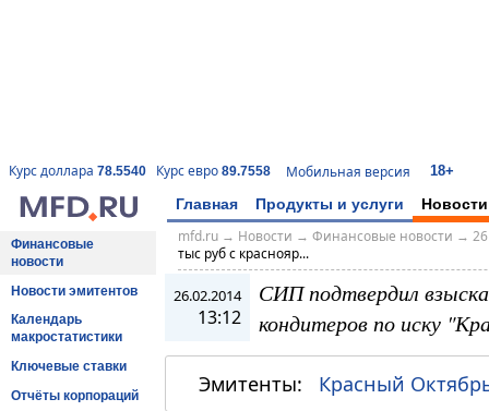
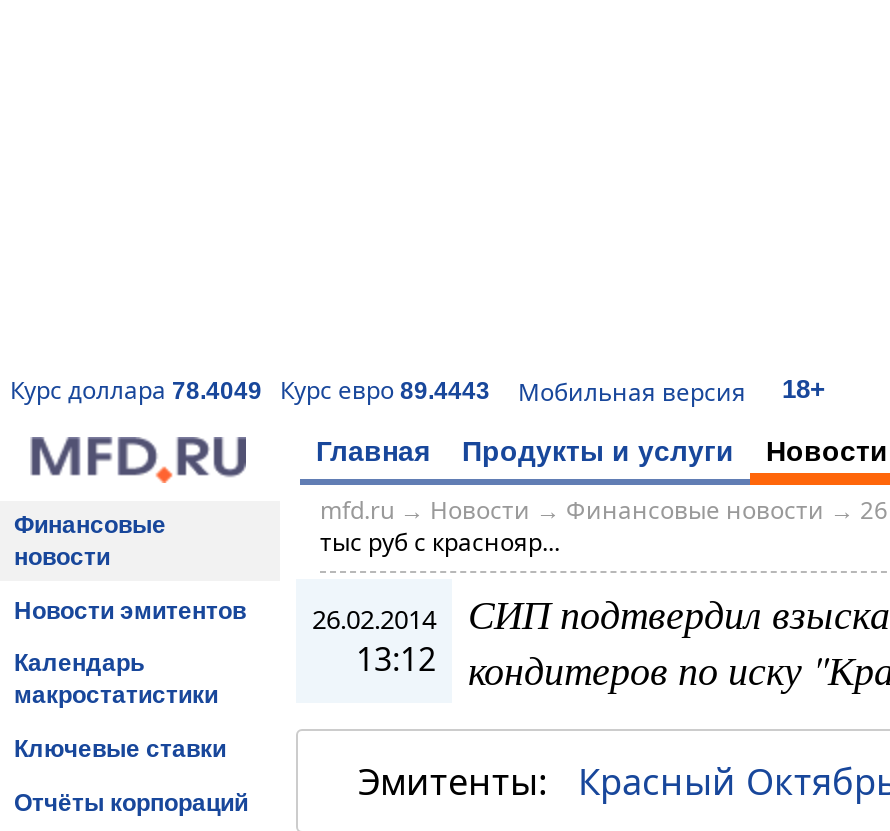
[9,162,271,180] Курс доллара 78.5540 Курс евро 89.7558 -> [10,374,490,408] Курс доллара 78.4049 Курс евро 89.4443

